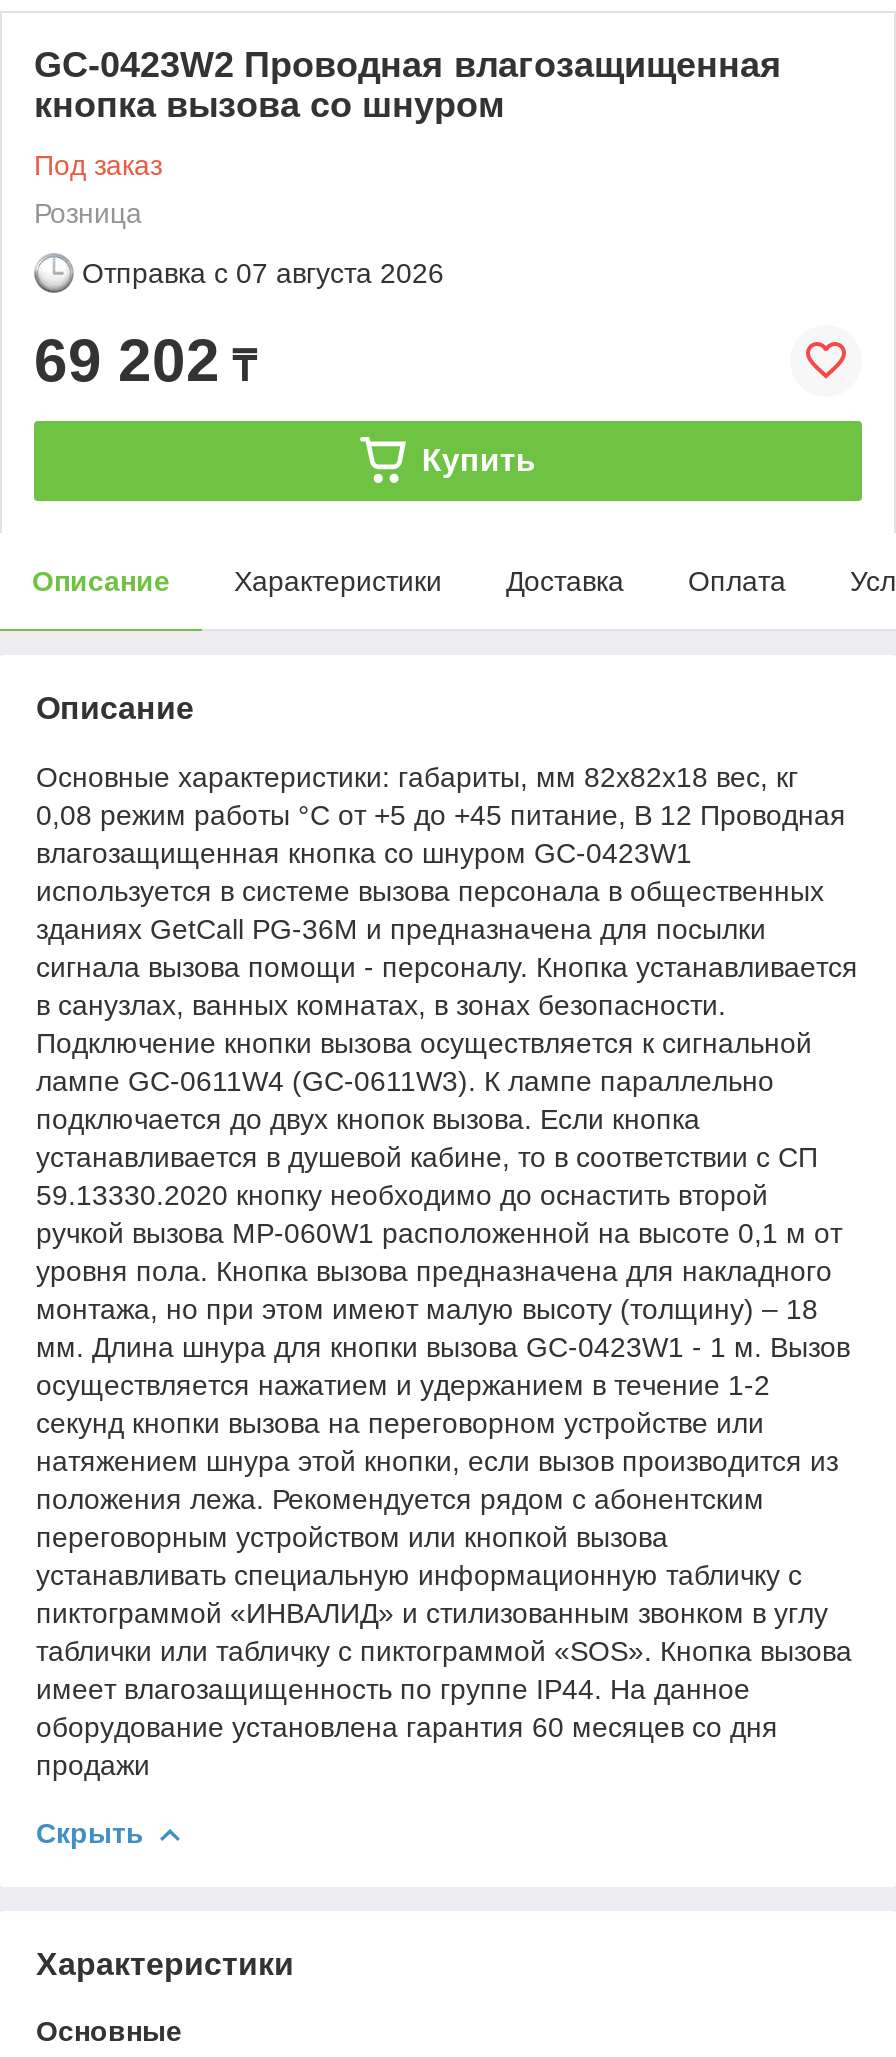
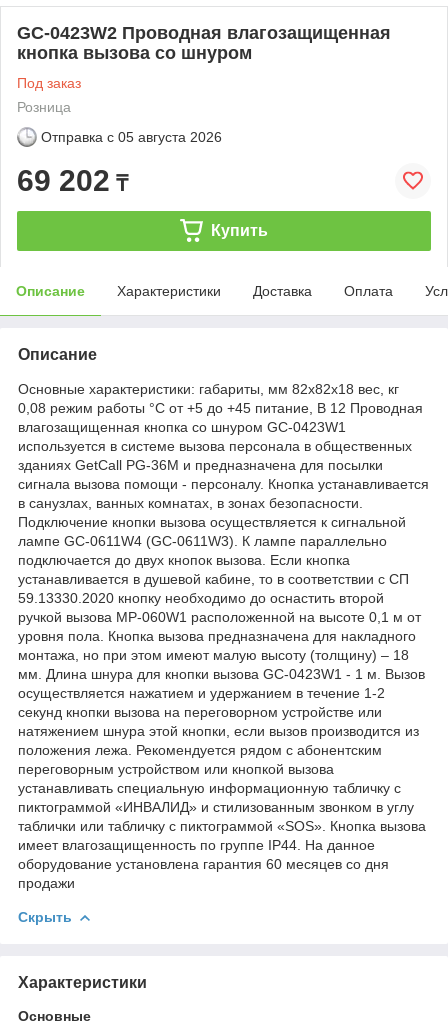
[82,257,444,289] Отправка с 07 августа 2026 -> [41,129,222,145] Отправка с 05 августа 2026

